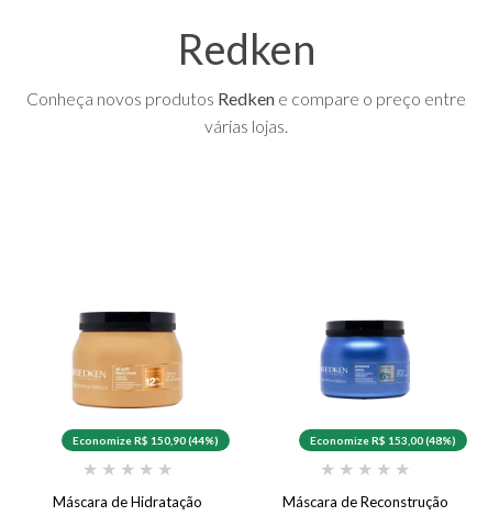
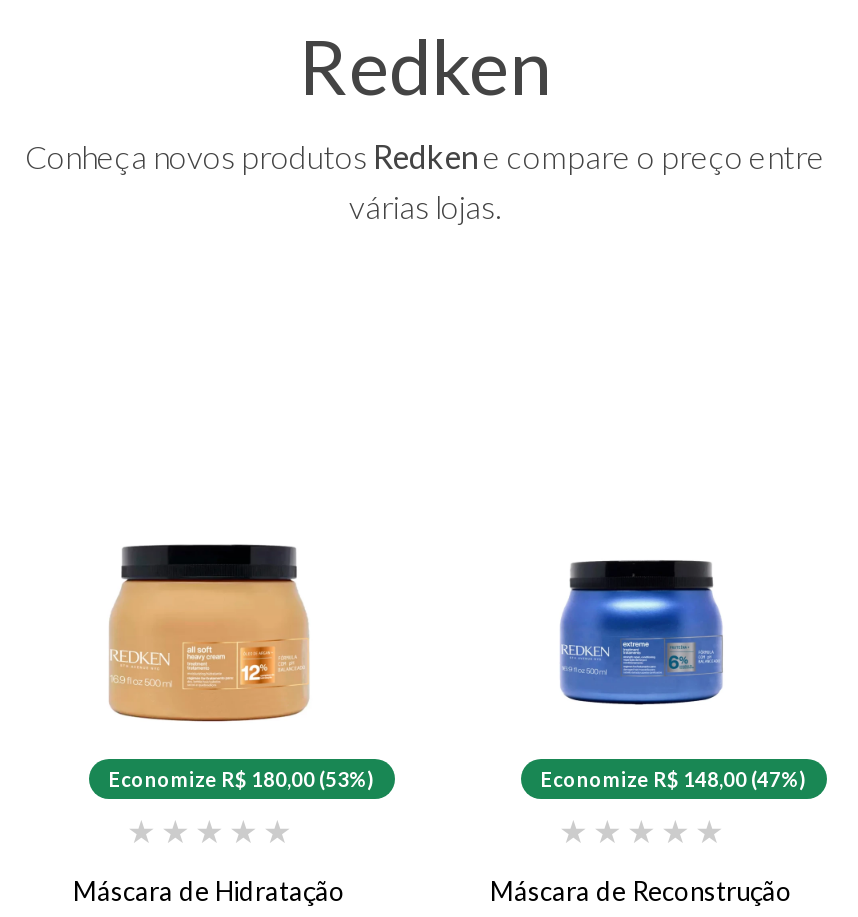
[73,434,219,447] Economize R$ 150,90 (44%) -> [109,767,375,791] Economize R$ 180,00 (53%)
[310,434,456,447] Economize R$ 153,00 (48%) -> [541,767,807,791] Economize R$ 148,00 (47%)

